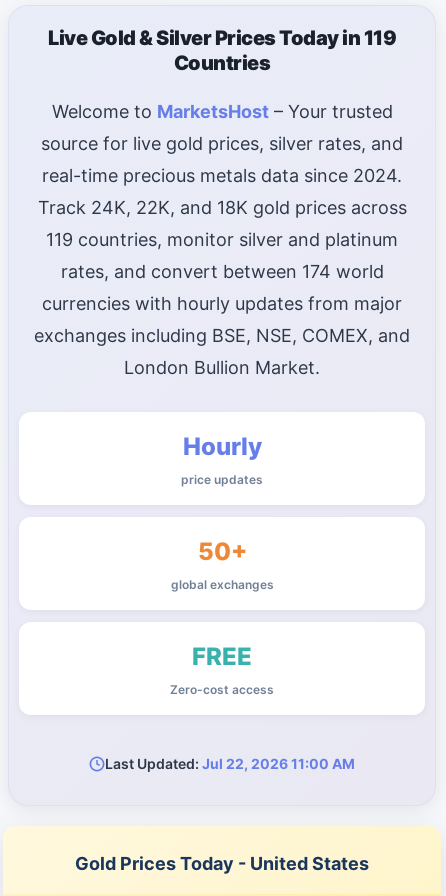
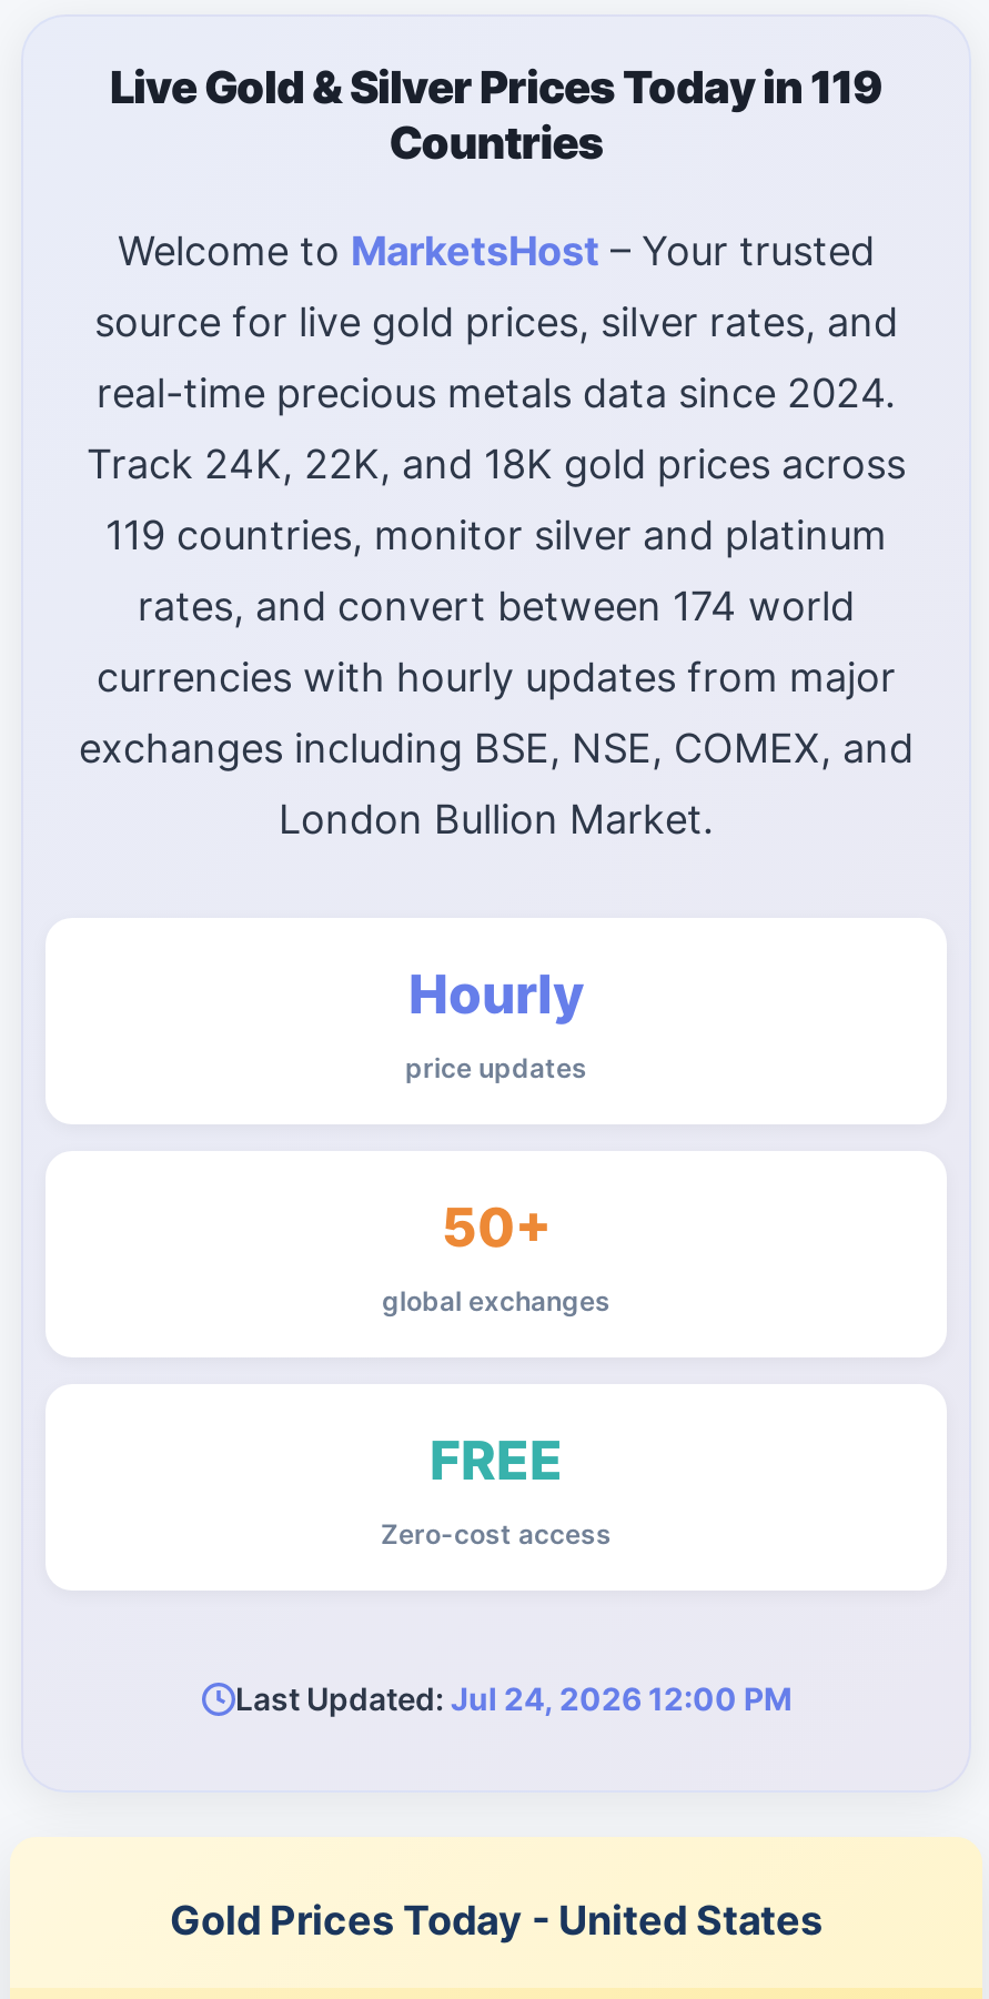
[105,755,355,772] Last Updated: Jul 22, 2026 11:00 AM -> [235,1679,793,1717] Last Updated: Jul 24, 2026 12:00 PM

